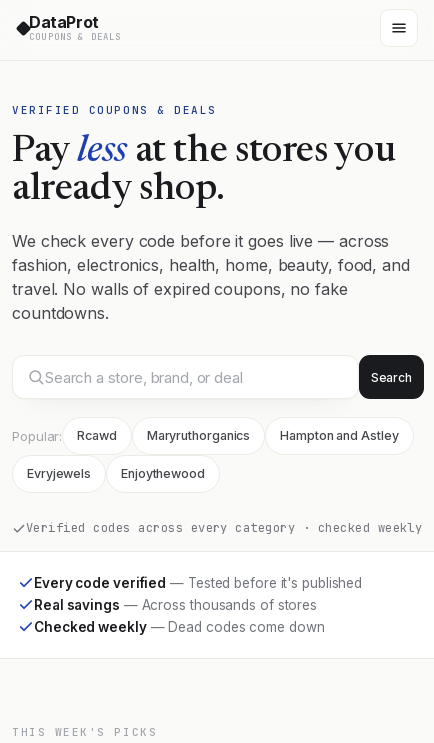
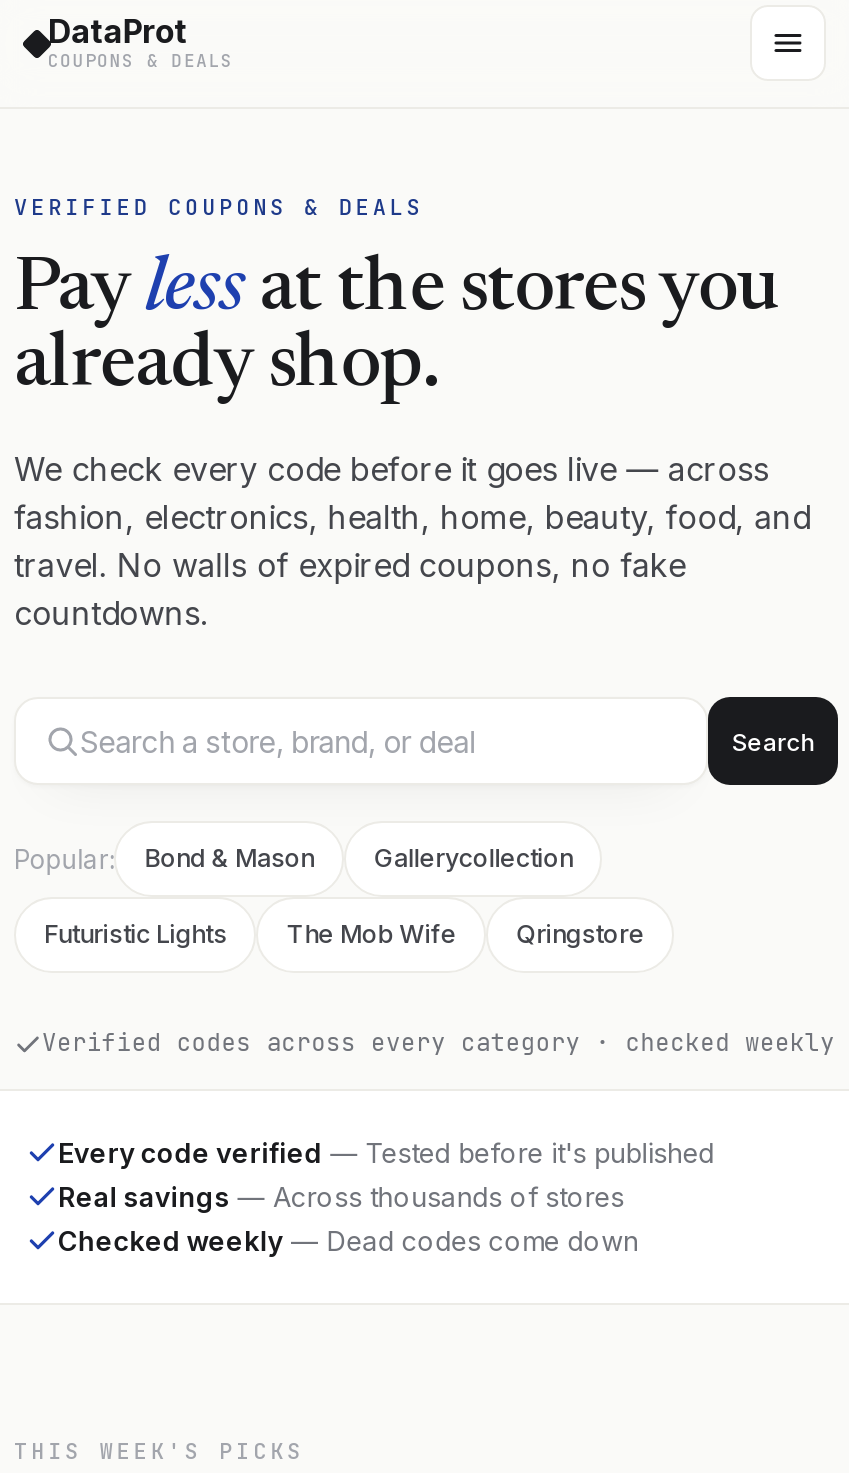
[77,428,398,443] Rcawd | Maryruthorganics | Hampton and Astley -> [144,843,573,873] Bond & Mason | Gallerycollection
[27,466,205,481] Evryjewels | Enjoythewood -> [44,919,645,949] Futuristic Lights | The Mob Wife | Qringstore

